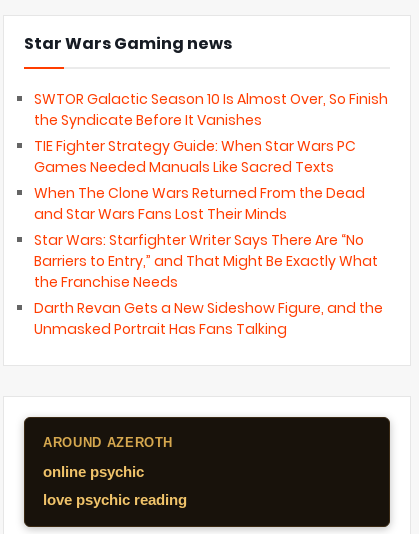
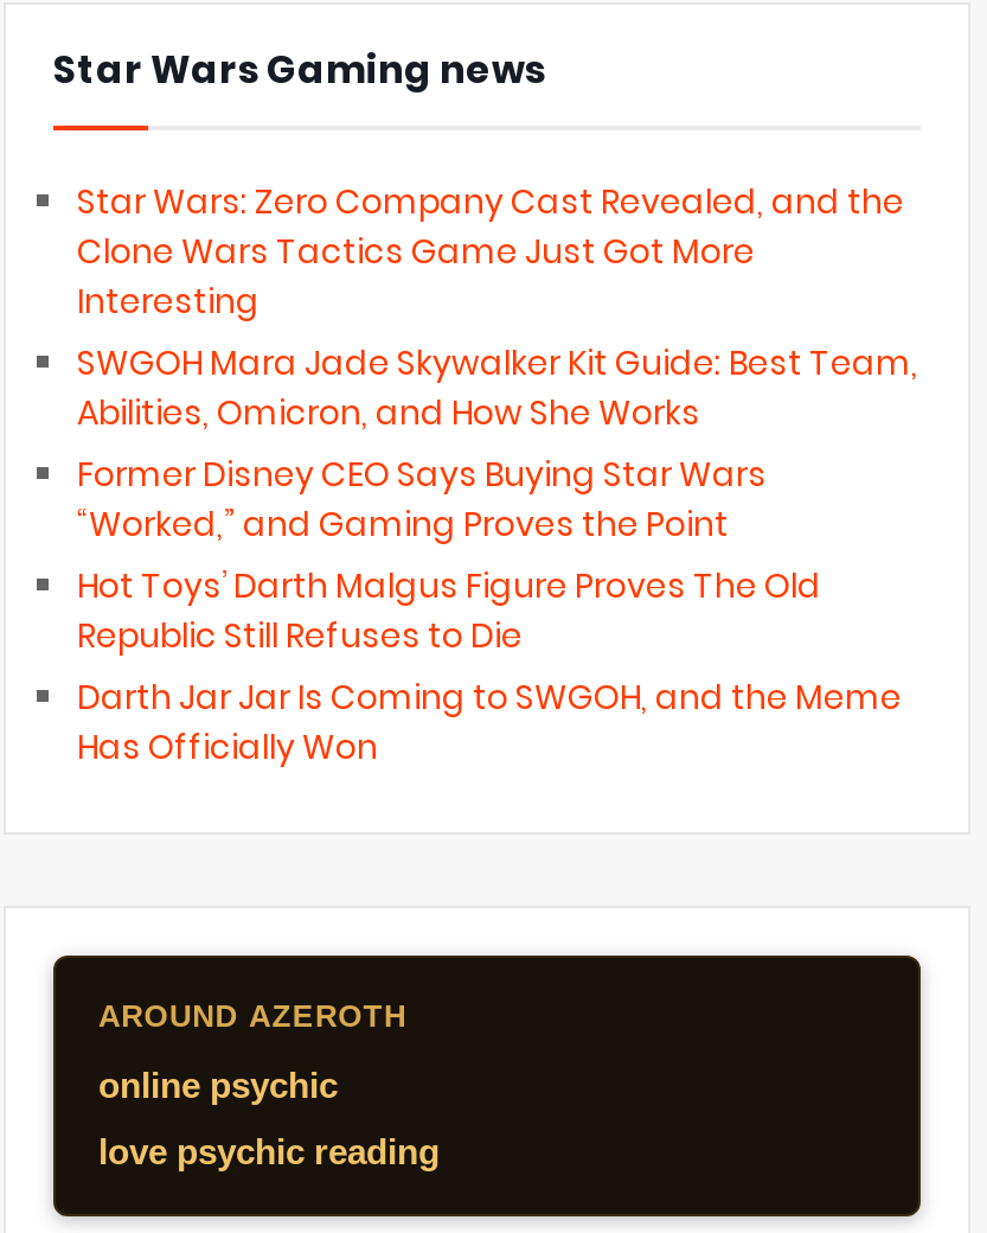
[34,89,388,339] SWTOR Galactic Season 10 Is Almost Over, So Finish | the Syndicate Before It Vanishes | TIE Fighter Strategy Guide: When Star Wars PC | Games Needed Manuals Like Sacred Texts | When The Clone Wars Returned From the Dead | and Star Wars Fans Lost Their Minds | Star Wars: Starfighter Writer Says There Are “No | Barriers to Entry,” and That Might Be Exactly What | the Franchise Needs | Darth Revan Gets a New Sideshow Figure, and the | Unmasked Portrait Has Fans Talking -> [77,178,918,771] Star Wars: Zero Company Cast Revealed, and the | Clone Wars Tactics Game Just Got More | Interesting | SWGOH Mara Jade Skywalker Kit Guide: Best Team, | Abilities, Omicron, and How She Works | Former Disney CEO Says Buying Star Wars | “Worked,” and Gaming Proves the Point | Hot Toys’ Darth Malgus Figure Proves The Old | Republic Still Refuses to Die | Darth Jar Jar Is Coming to SWGOH, and the Meme | Has Officially Won

